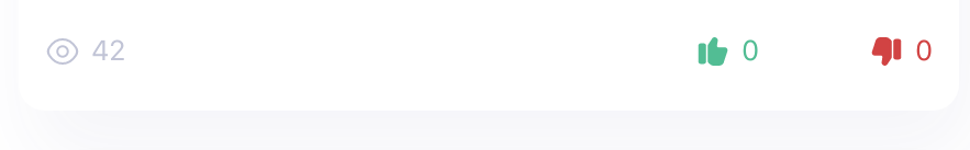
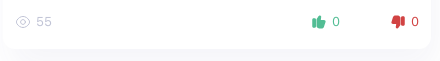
[91,34,126,67] 42 -> [36,14,52,29] 55

